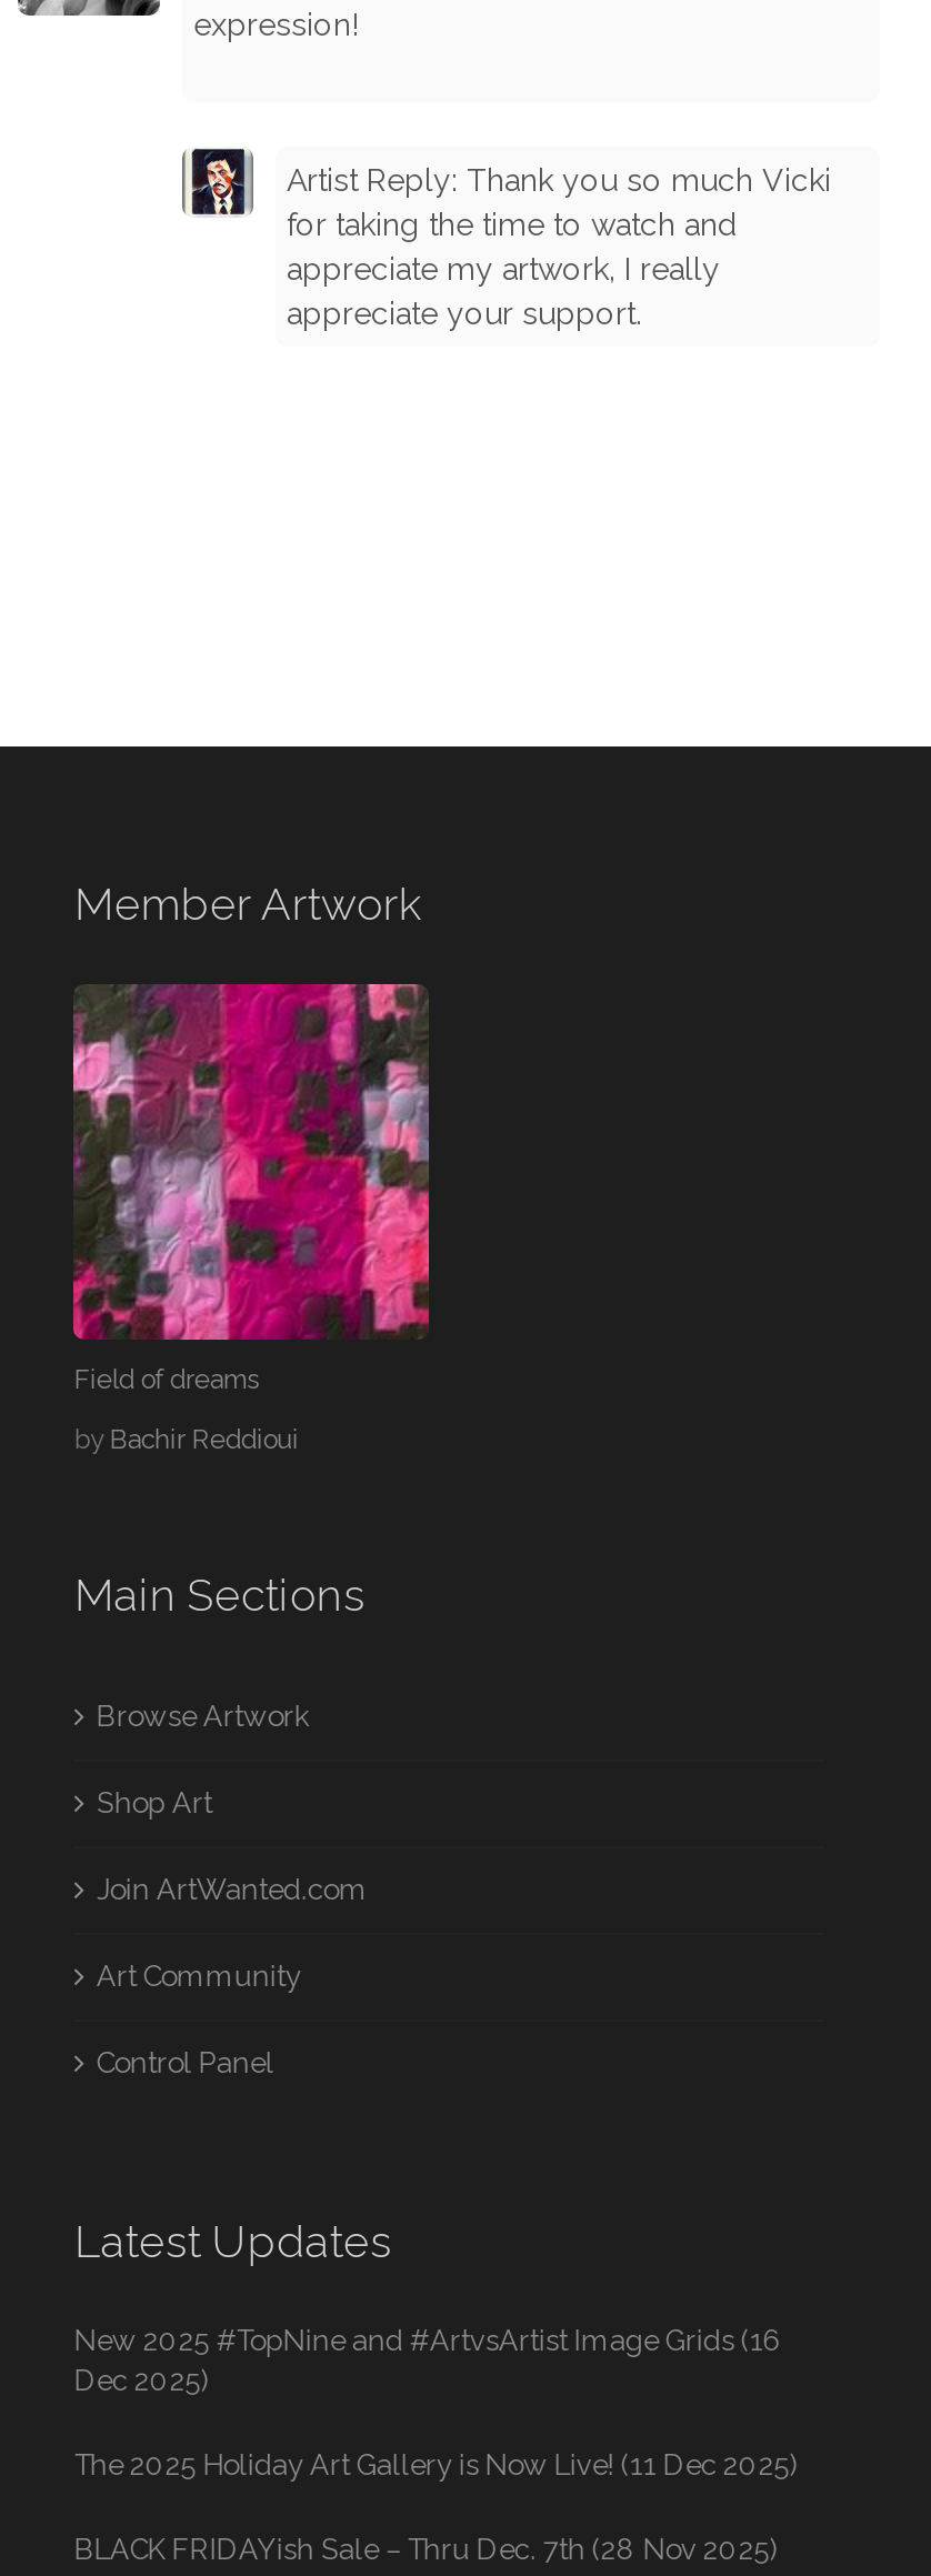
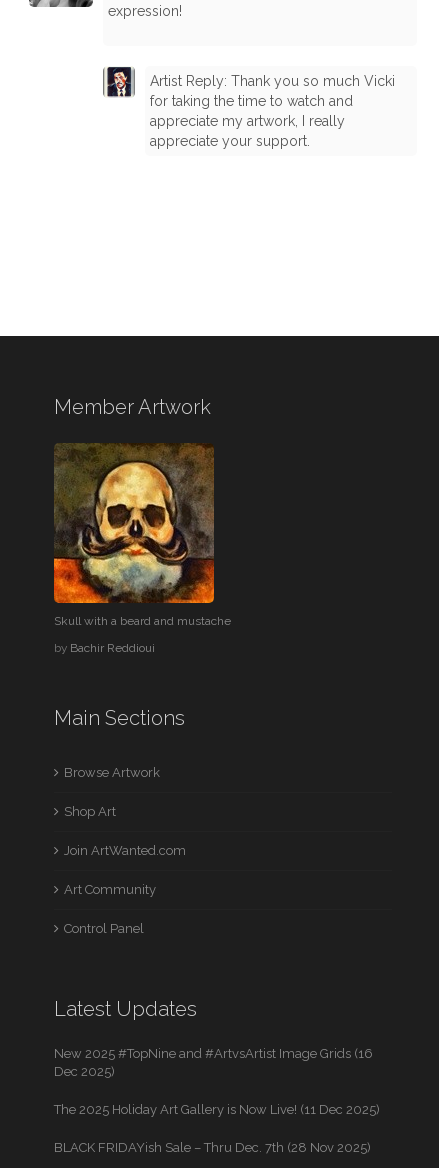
[71,982,431,1395] [image] | Field of dreams -> [53,443,231,628] [image] | Skull with a beard and mustache

